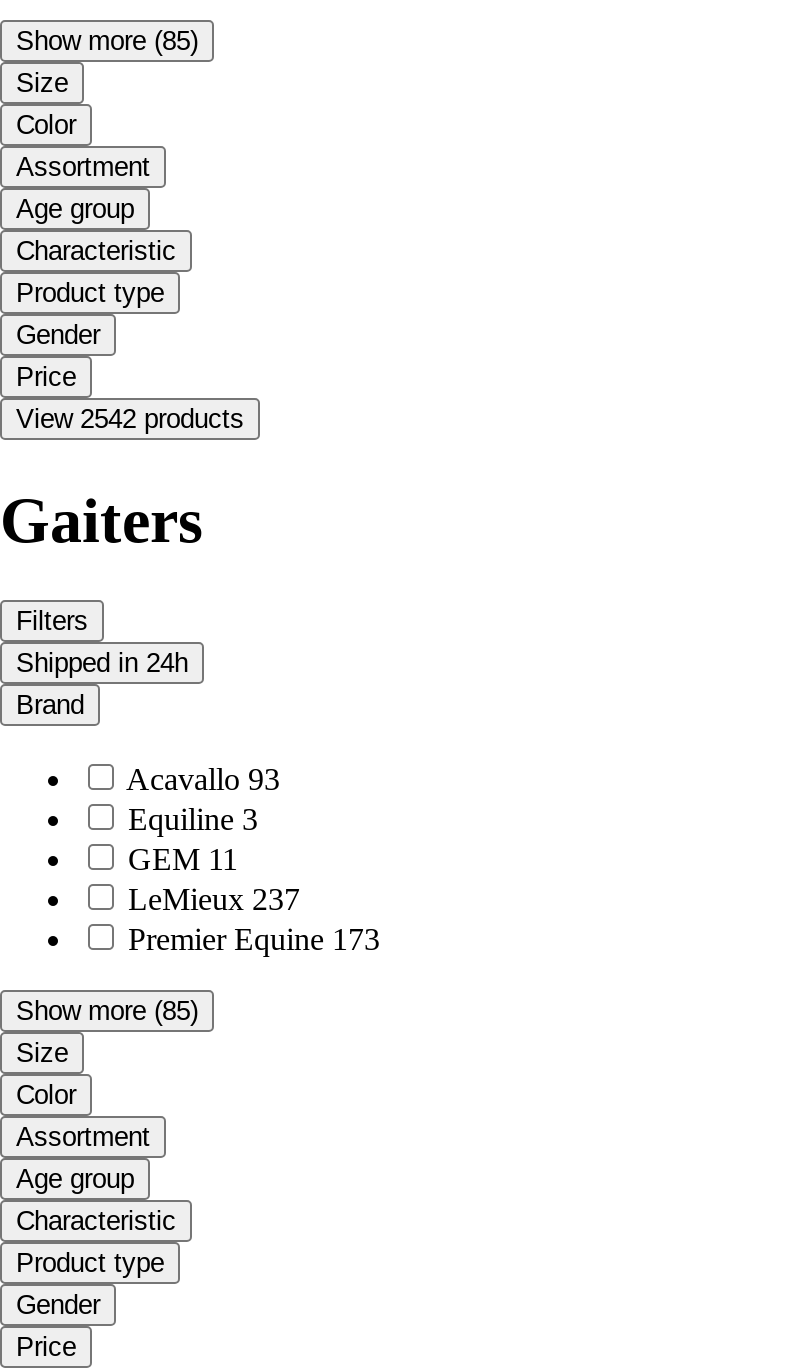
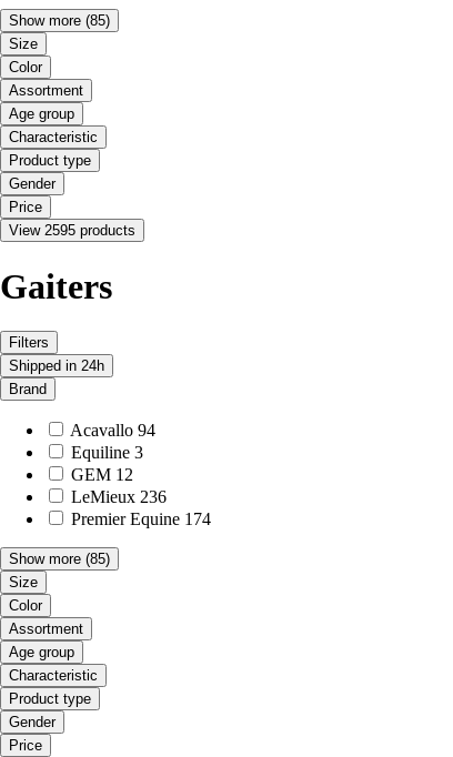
[16,404,244,434] View 2542 products -> [9,222,135,239] View 2595 products
[126,762,280,796] Acavallo 93 -> [70,421,155,440] Acavallo 94
[128,842,238,876] GEM 11 -> [71,465,133,484] GEM 12
[128,882,300,916] LeMieux 237 -> [71,487,167,506] LeMieux 236
[128,922,380,956] Premier Equine 173 -> [71,510,211,528] Premier Equine 174

